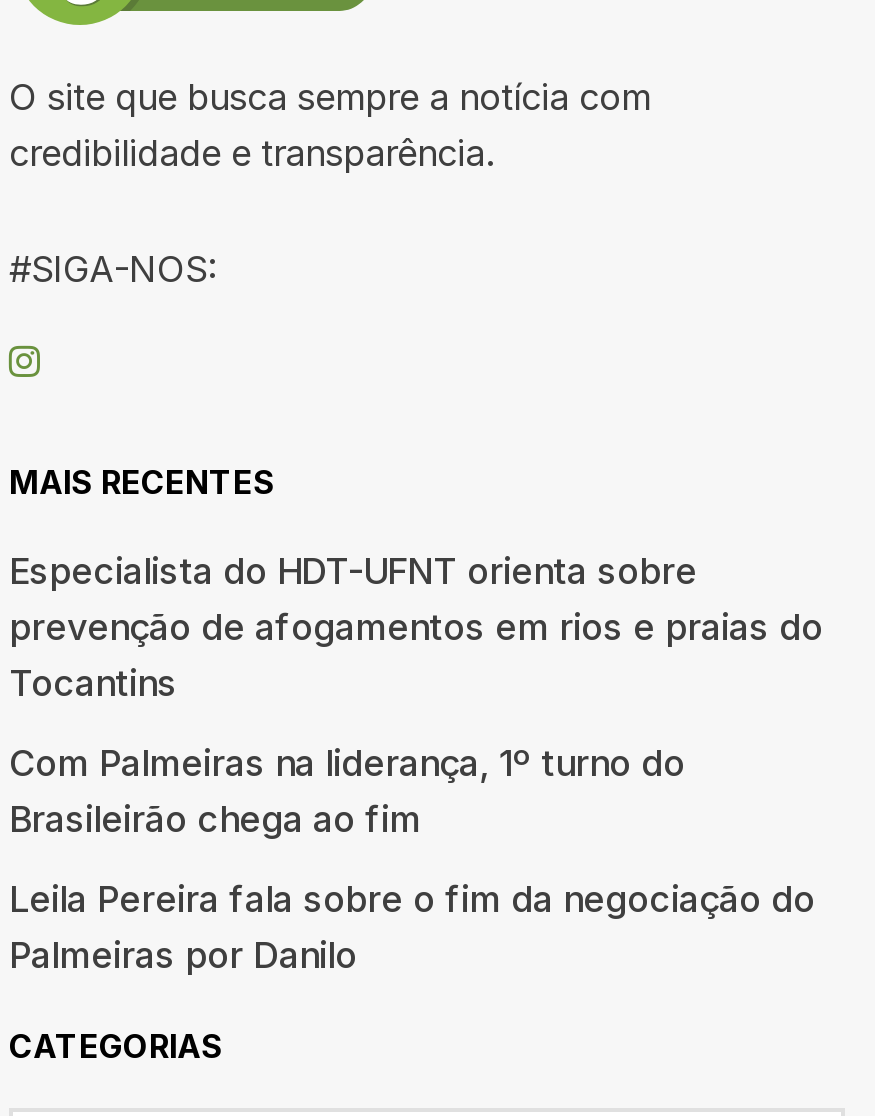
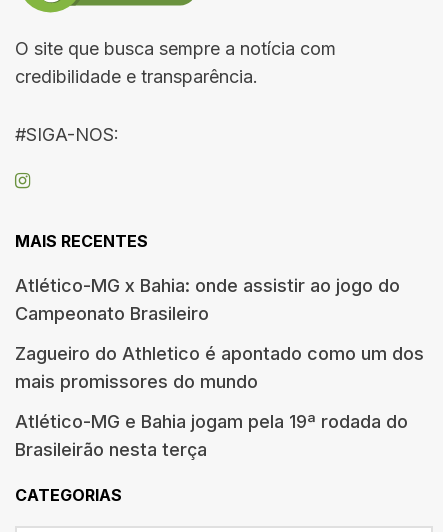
[9,551,823,705] Especialista do HDT-UFNT orienta sobre | prevenção de afogamentos em rios e praias do | Tocantins -> [15,275,400,324] Atlético-MG x Bahia: onde assistir ao jogo do | Campeonato Brasileiro
[9,743,685,841] Com Palmeiras na liderança, 1º turno do | Brasileirão chega ao fim -> [15,343,424,392] Zagueiro do Athletico é apontado como um dos | mais promissores do mundo
[9,879,815,977] Leila Pereira fala sobre o fim da negociação do | Palmeiras por Danilo -> [15,411,408,460] Atlético-MG e Bahia jogam pela 19ª rodada do | Brasileirão nesta terça

